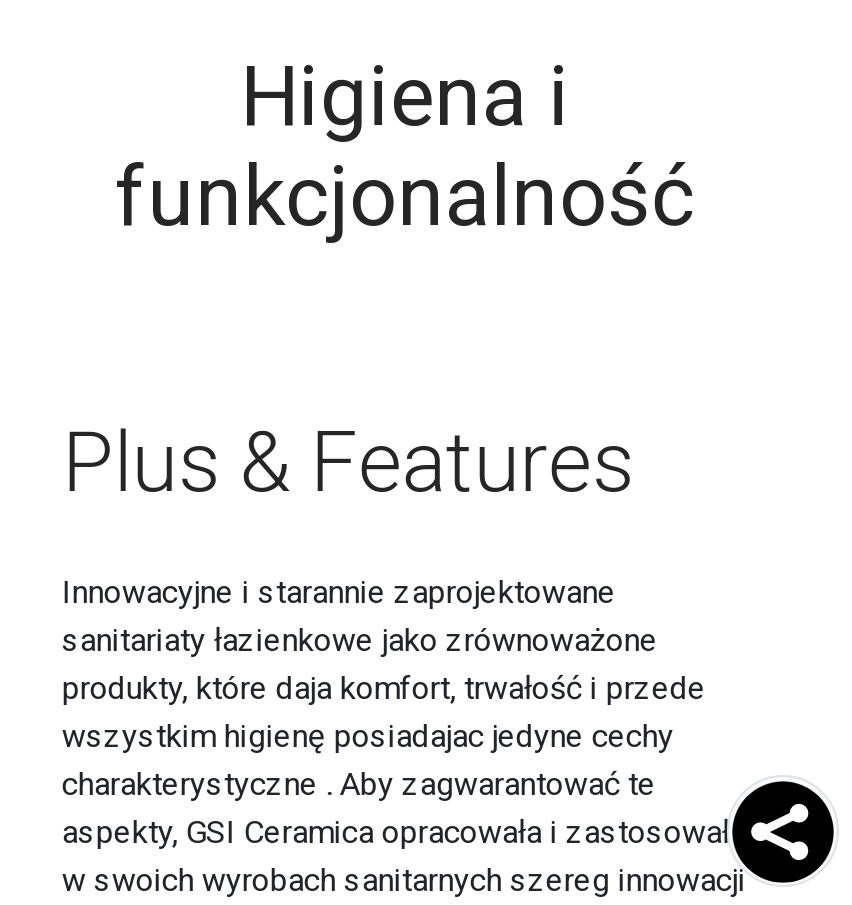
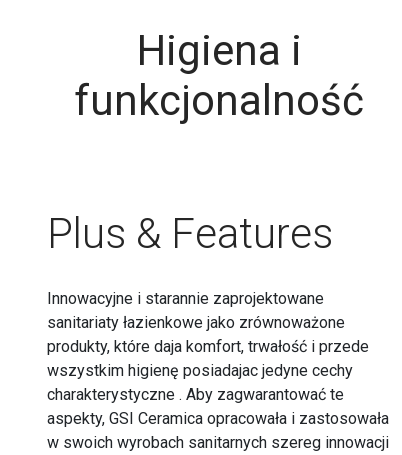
[737,779,837,885] [image] -> none

